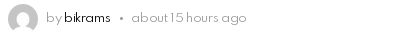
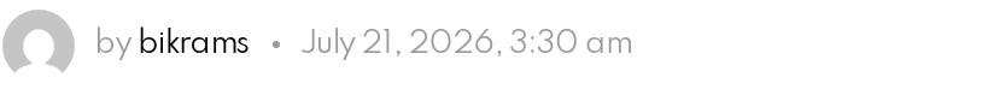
[131,12,247,25] about 15 hours ago -> [300,28,631,59] July 21, 2026, 3:30 am

